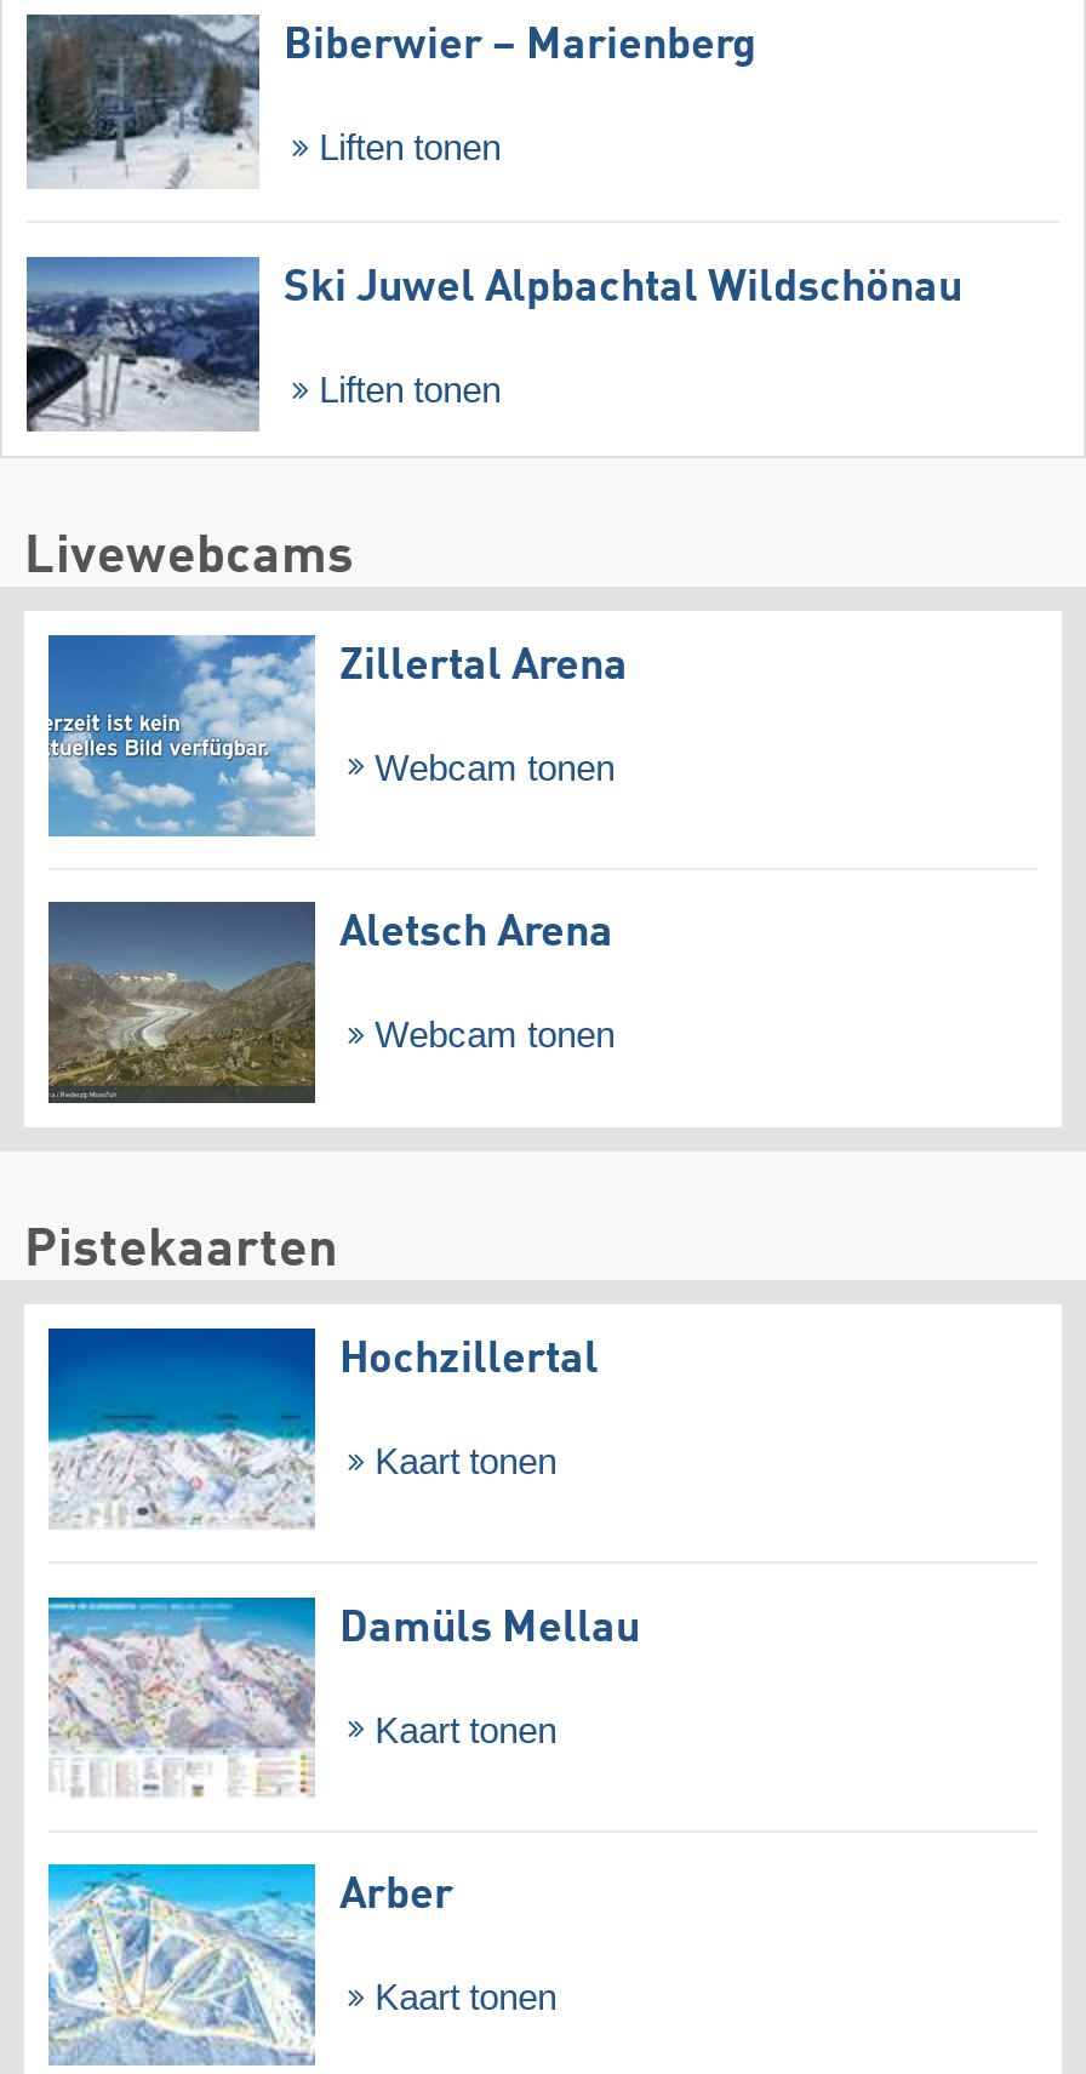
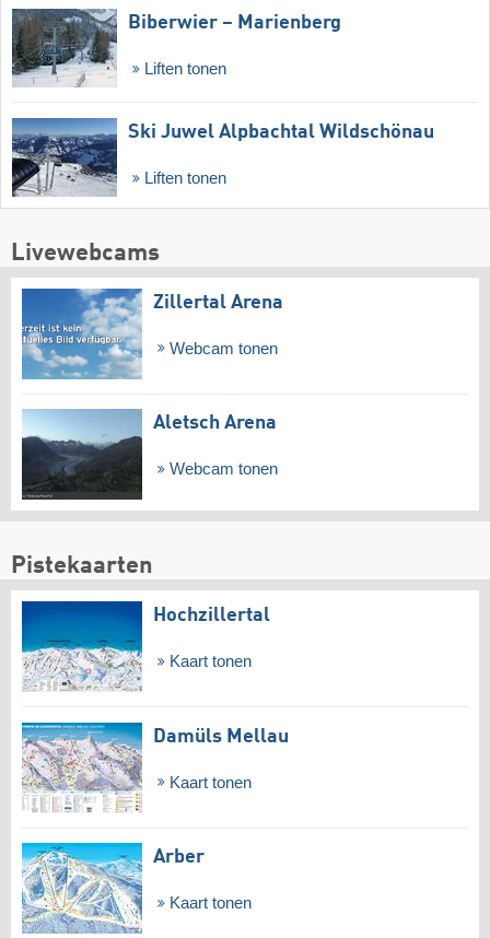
[46,899,315,1089] [image] -> [22,409,142,493] [image]

